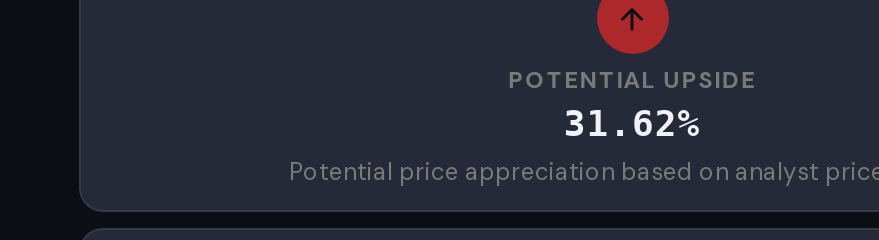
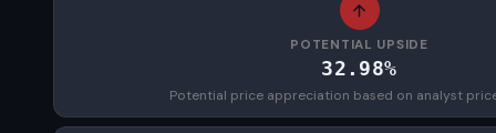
[564,102,700,144] 31.62% -> [322,57,397,80] 32.98%

